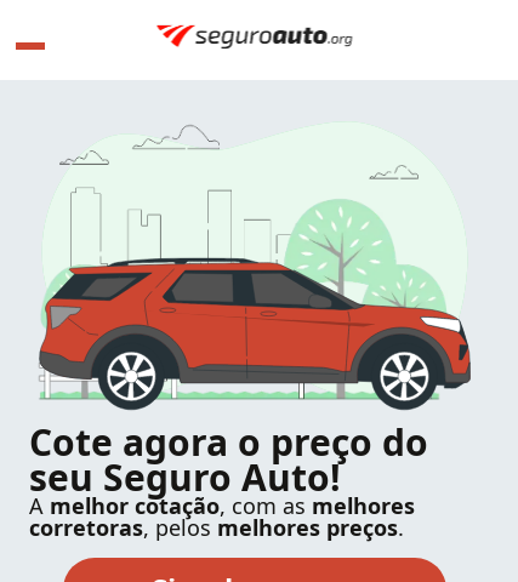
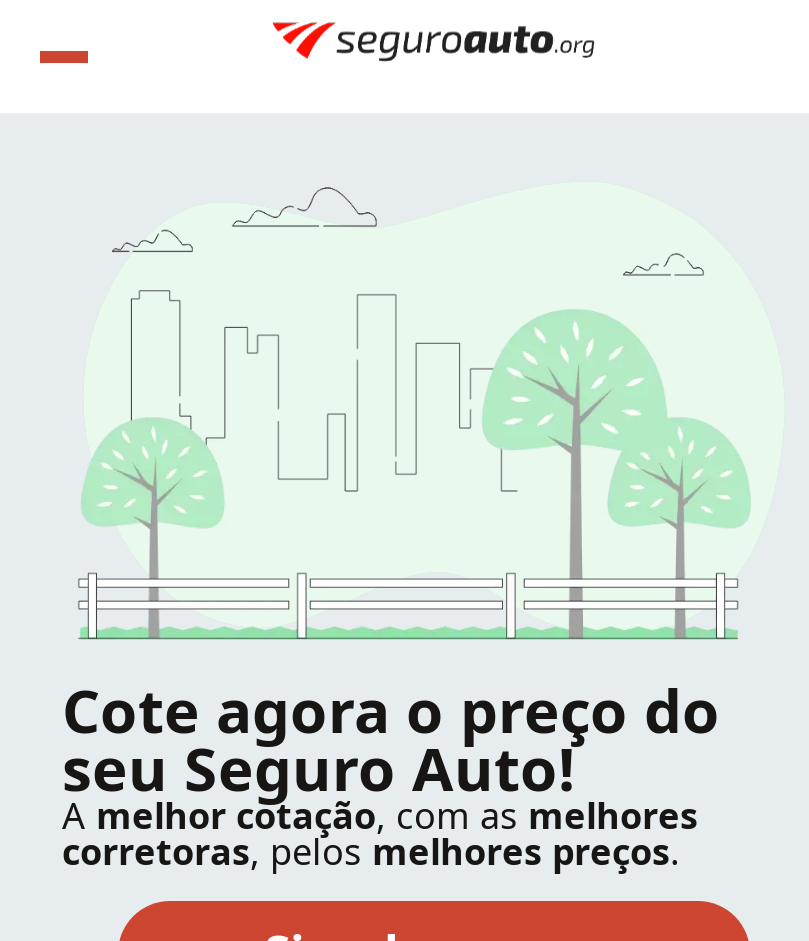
[38,257,472,411] [image] -> [78,407,790,657] [image]

